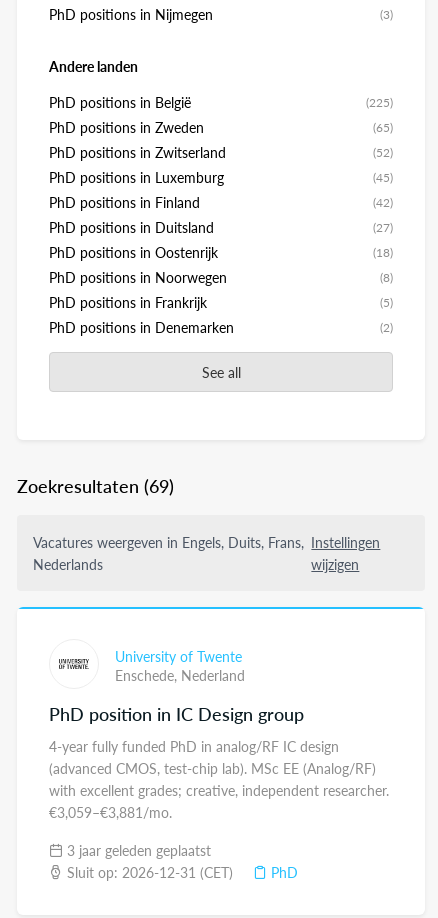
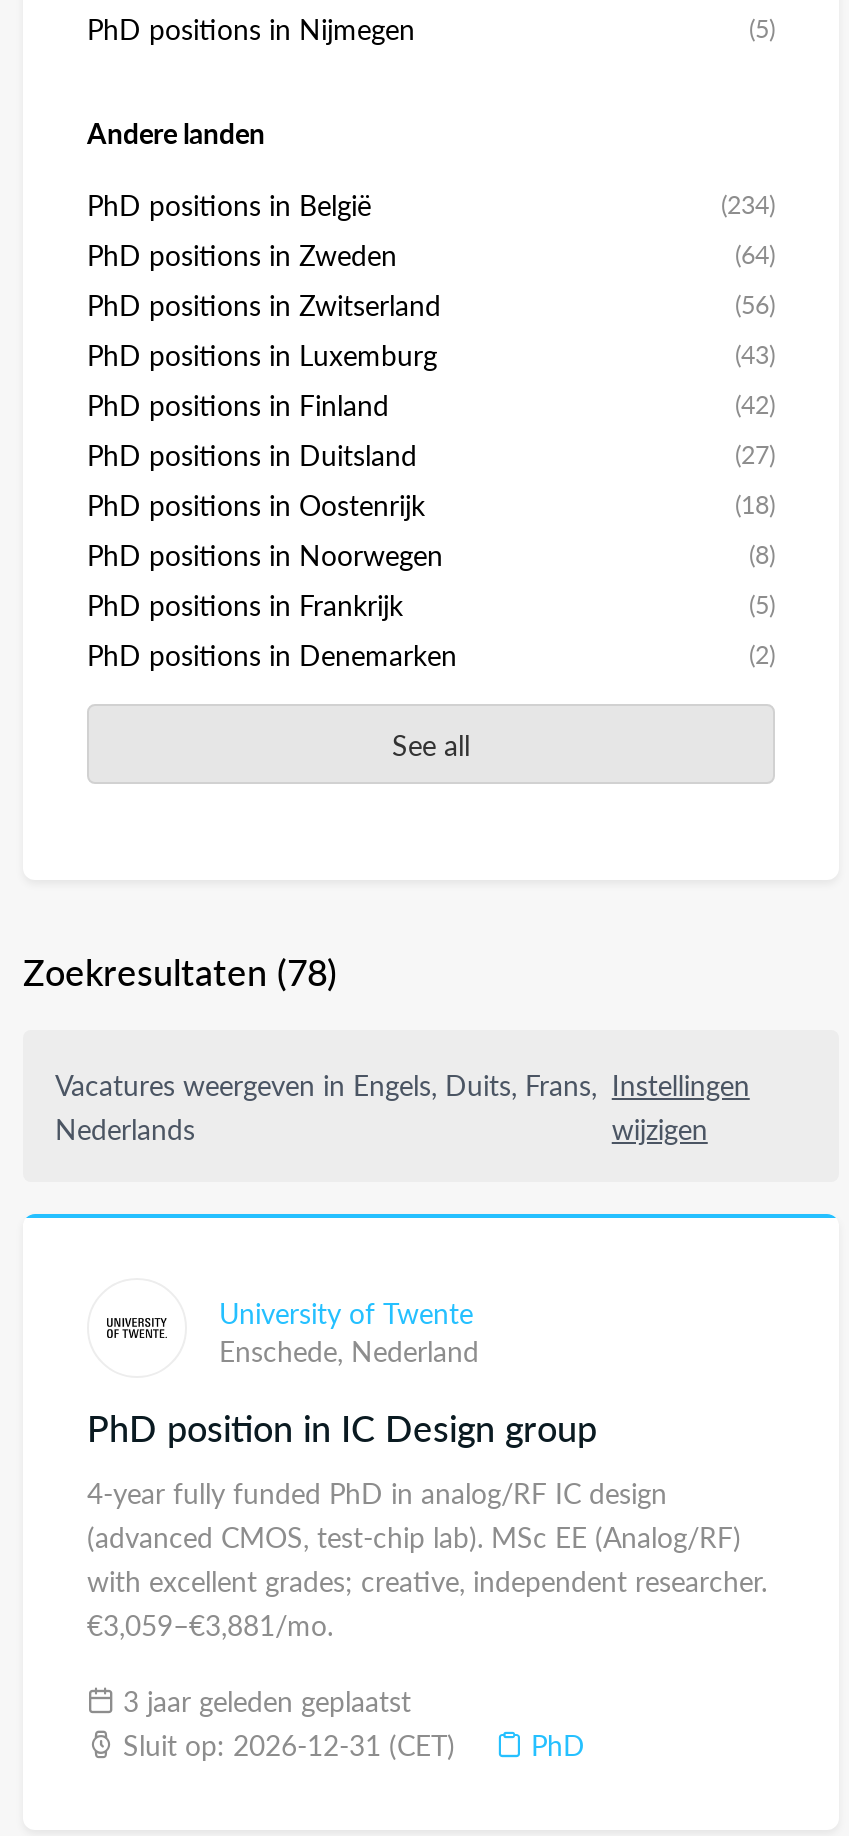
[380,5,393,23] (3) -> [749,10,775,46] (5)
[366,93,393,111] (225) -> [721,186,775,222] (234)
[373,118,393,136] (65) -> [735,236,775,272] (64)
[373,143,393,161] (52) -> [735,286,775,322] (56)
[373,168,393,186] (45) -> [735,336,775,372] (43)
[17,473,174,498] Zoekresultaten (69) -> [23,946,337,996] Zoekresultaten (78)

